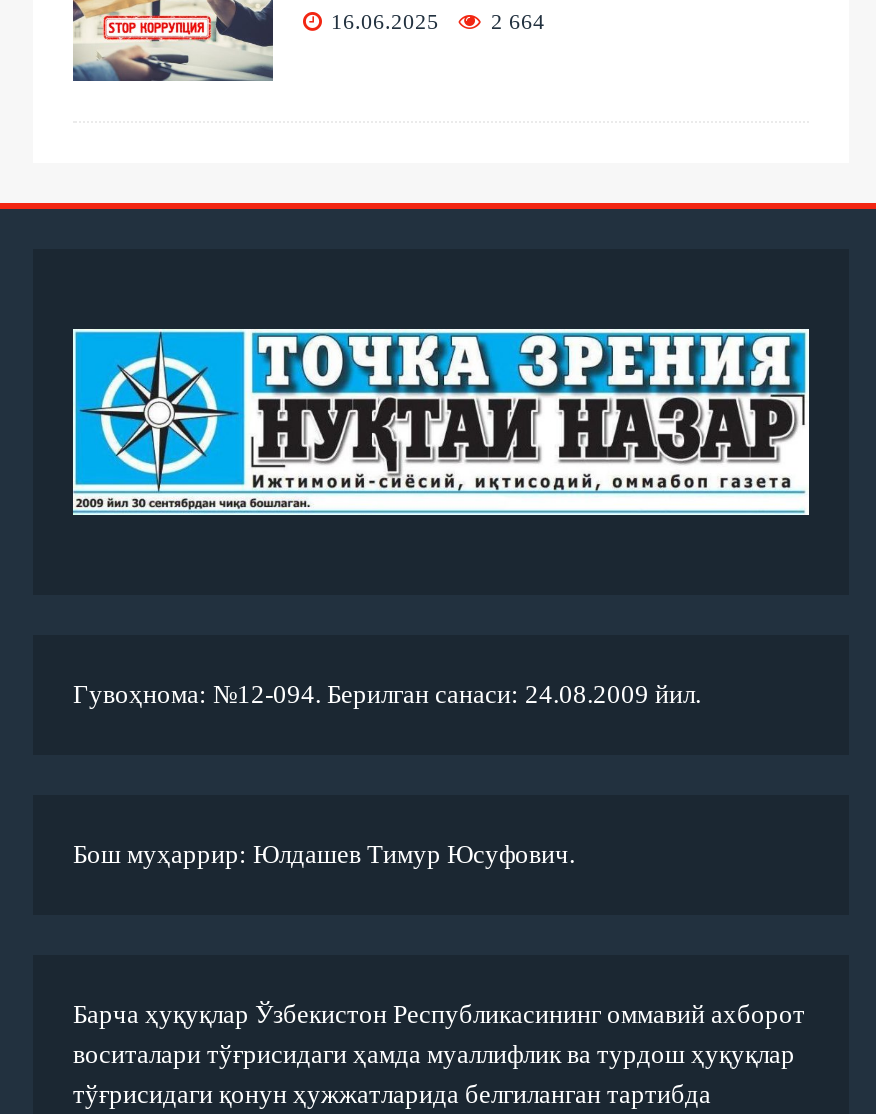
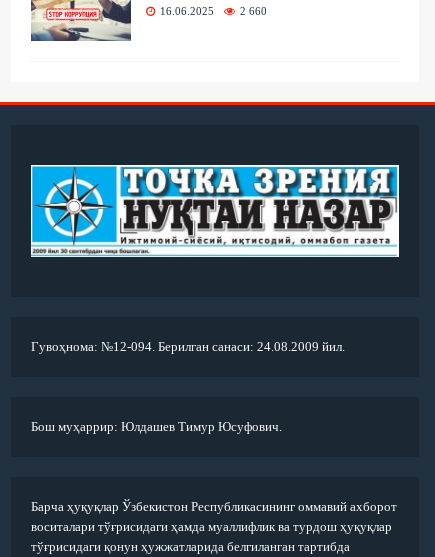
[491,10,545,34] 2 664 -> [240,5,267,17] 2 660

